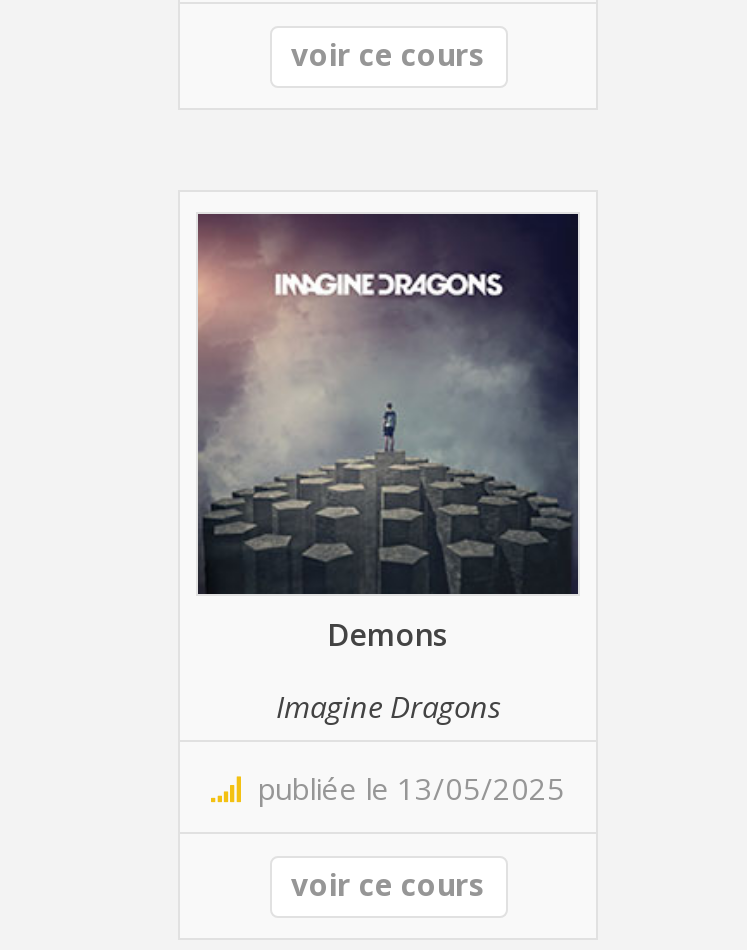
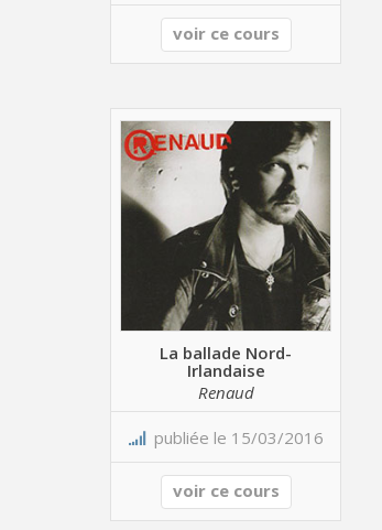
[196,212,580,808] [image] | Demons | Imagine Dragons | publiée le 13/05/2025 -> [121,120,331,449] [image] | La ballade Nord- | Irlandaise | Renaud | publiée le 15/03/2016

